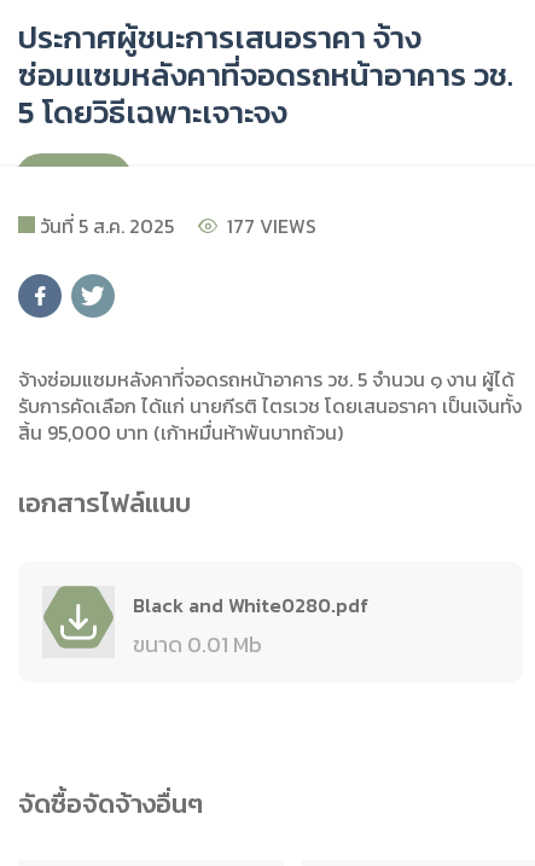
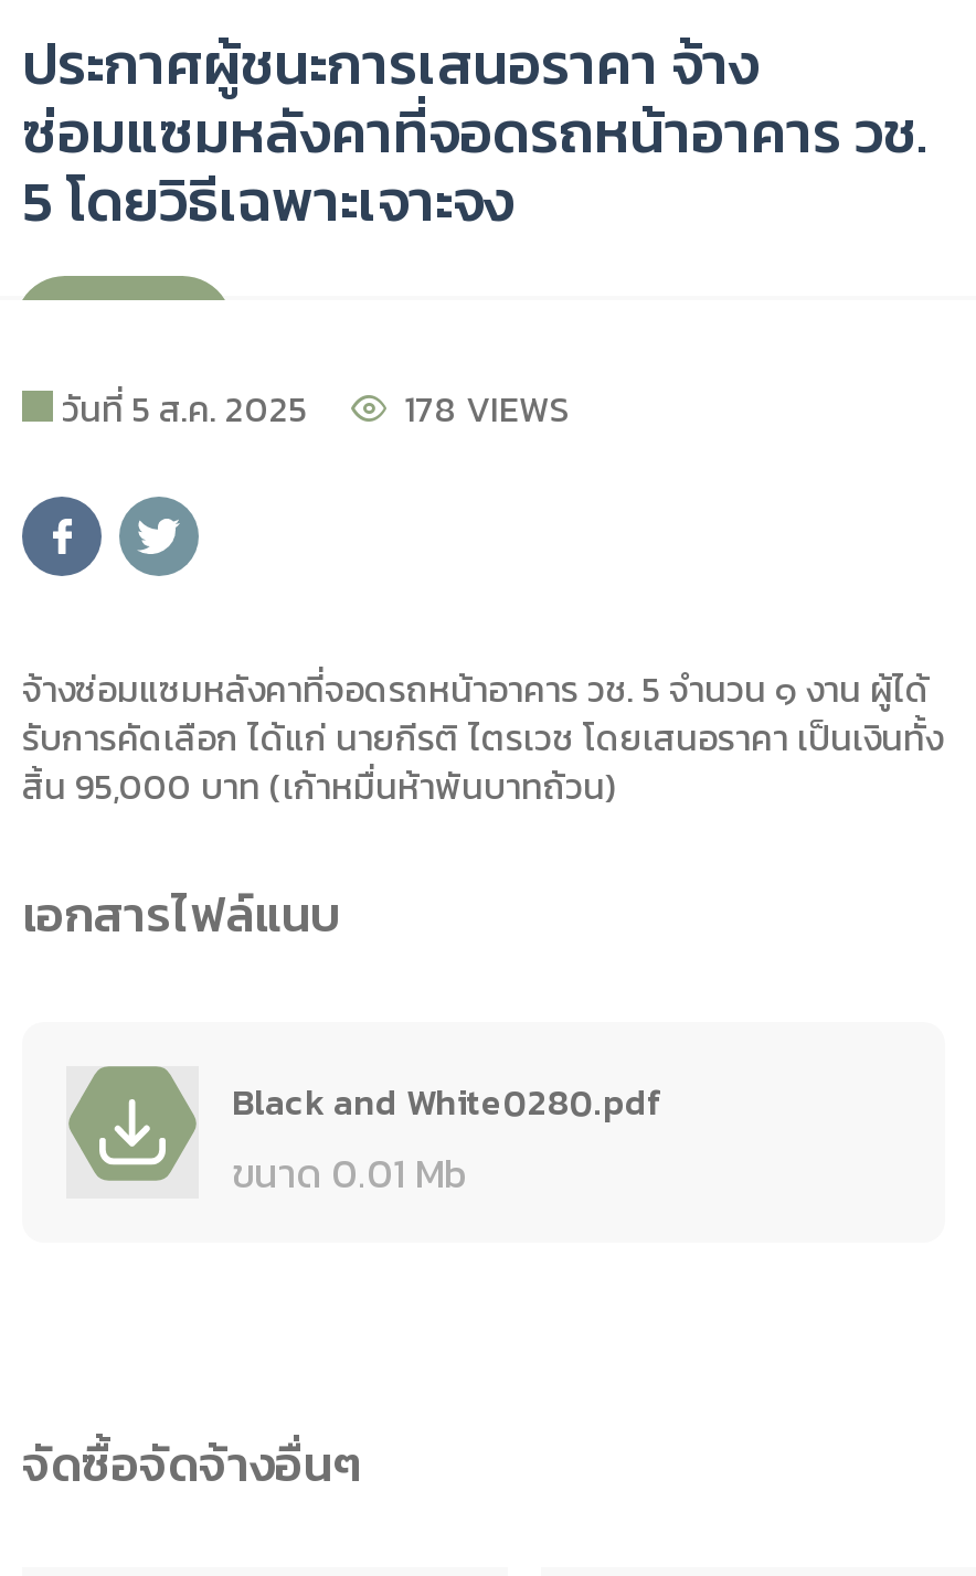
[35,211,316,240] วันที่ 5 ส.ค. 2025 177 VIEWS -> [53,382,570,435] วันที่ 5 ส.ค. 2025 178 VIEWS

